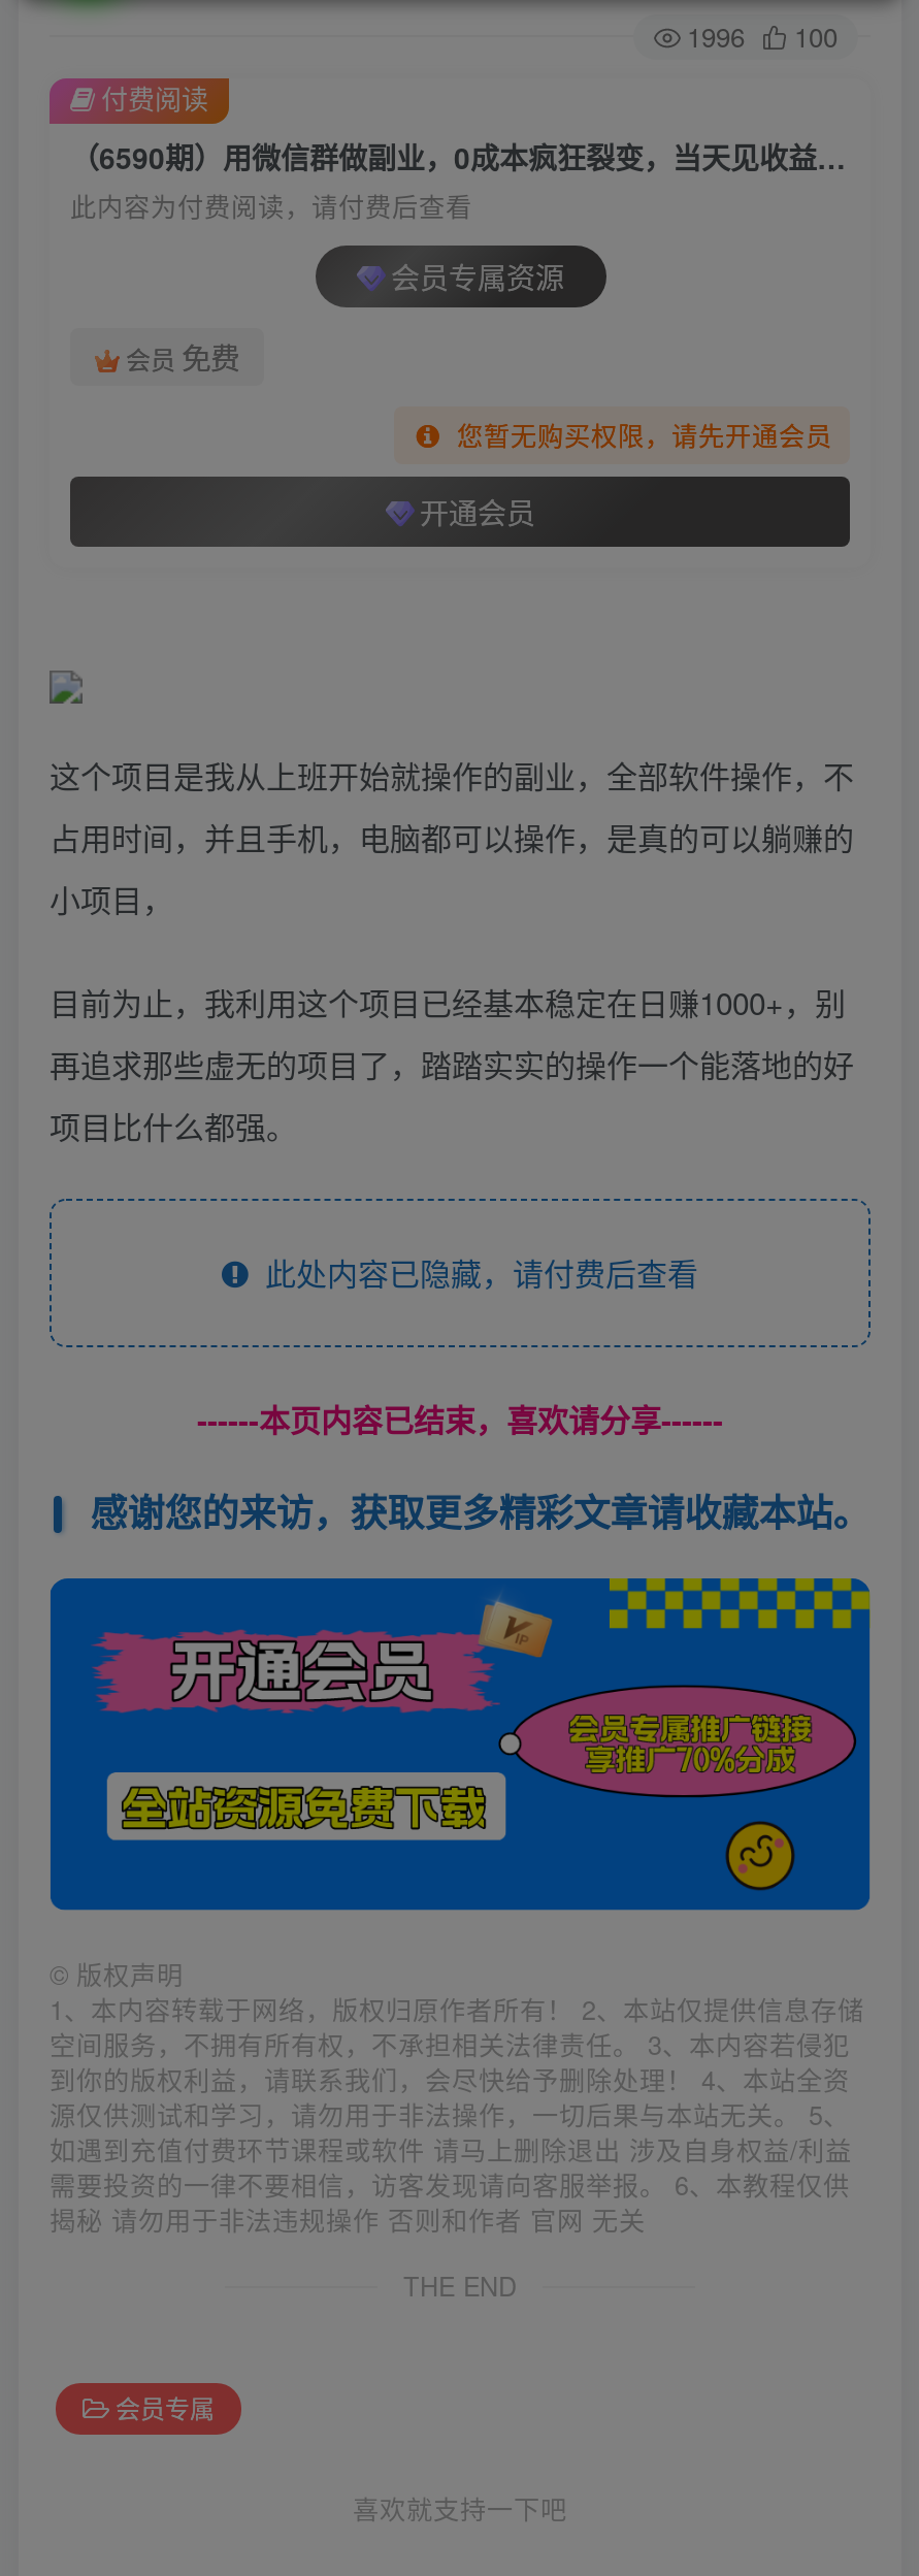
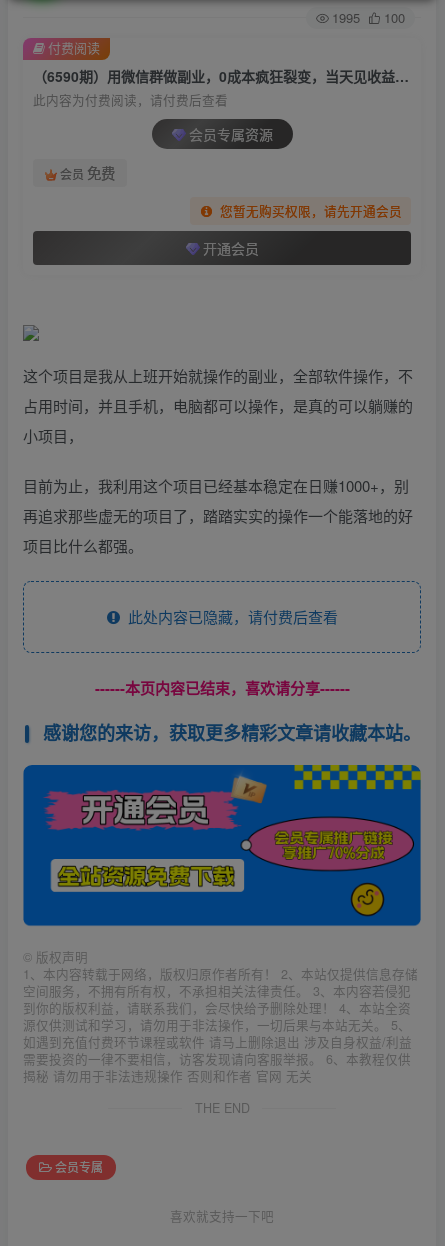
[687,17,838,56] 1996 100 -> [332,8,405,27] 1995 100

